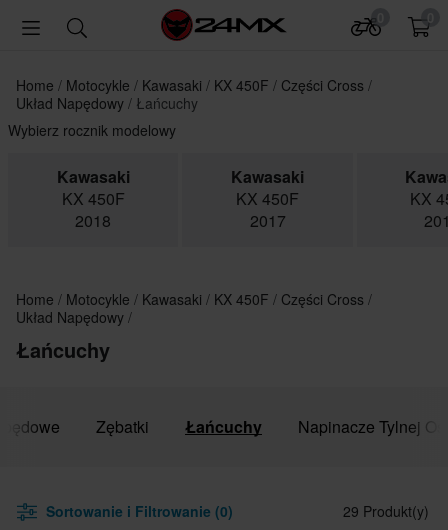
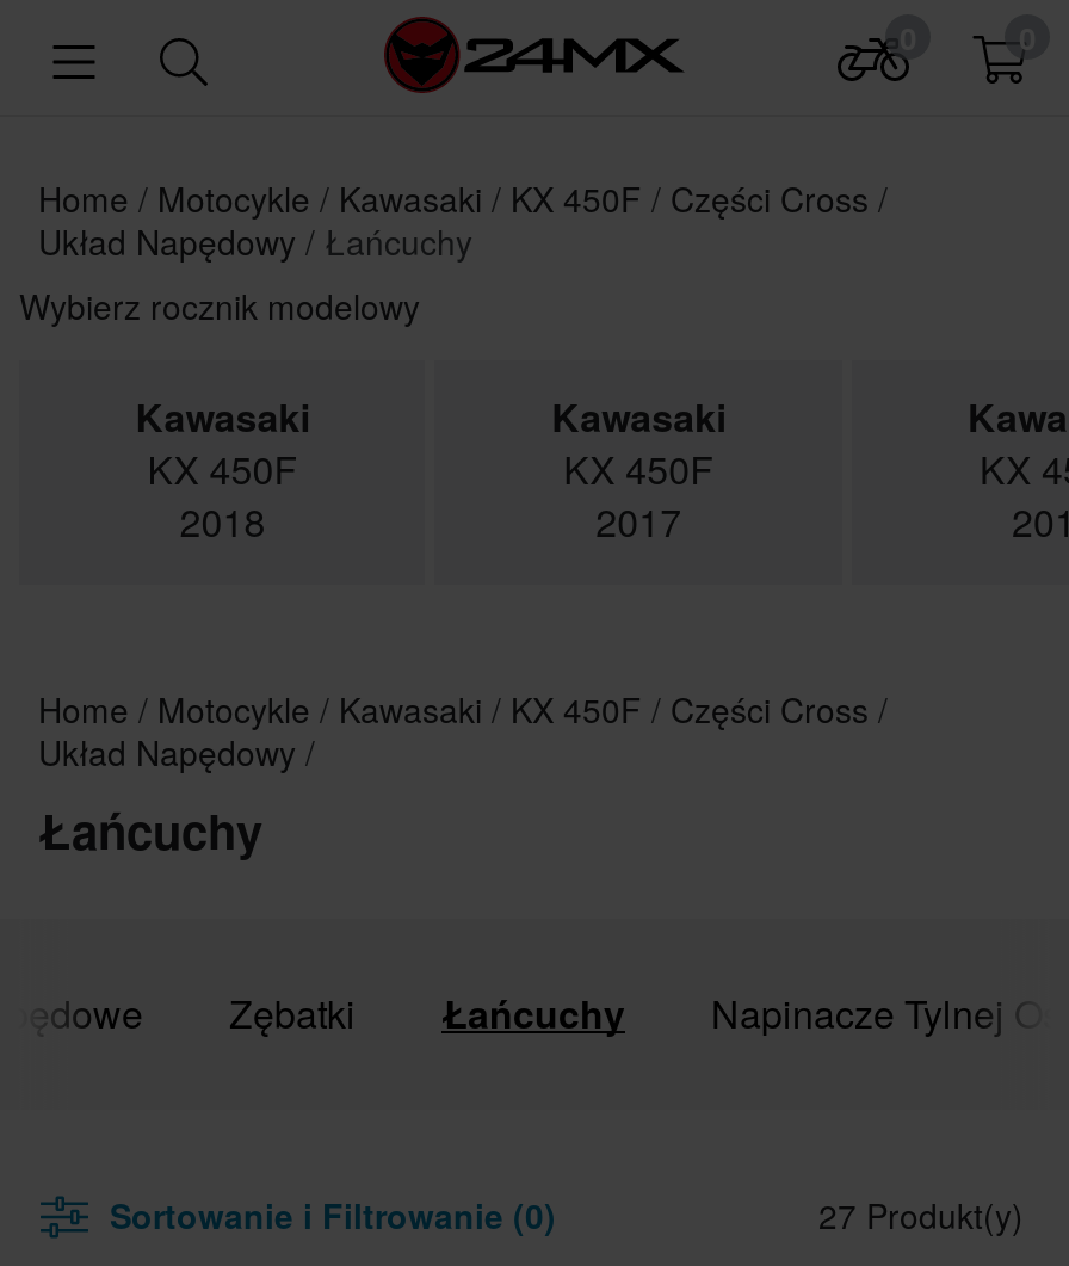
[343,501,429,521] 29 Produkt(y) -> [818,1191,1024,1239] 27 Produkt(y)

